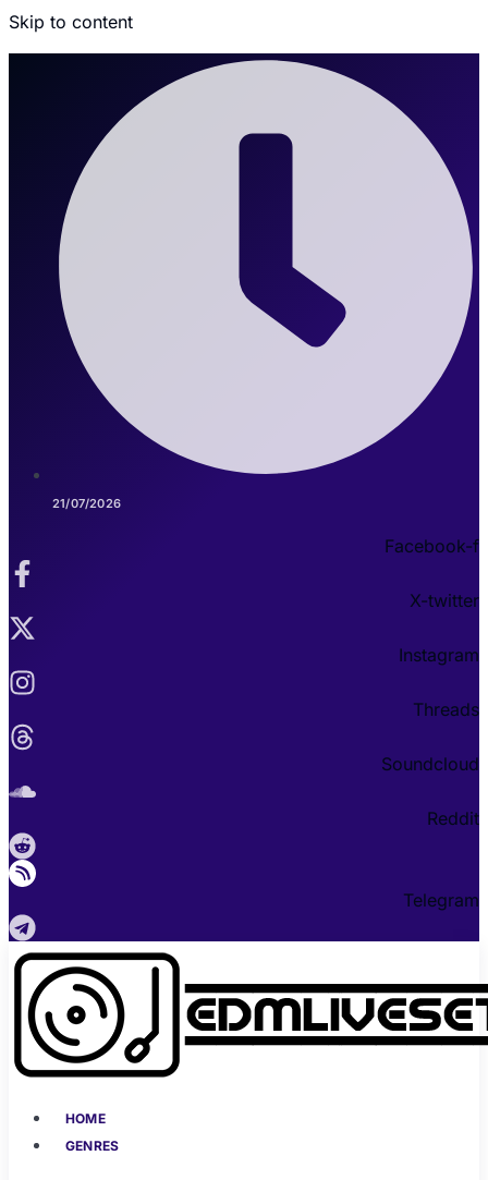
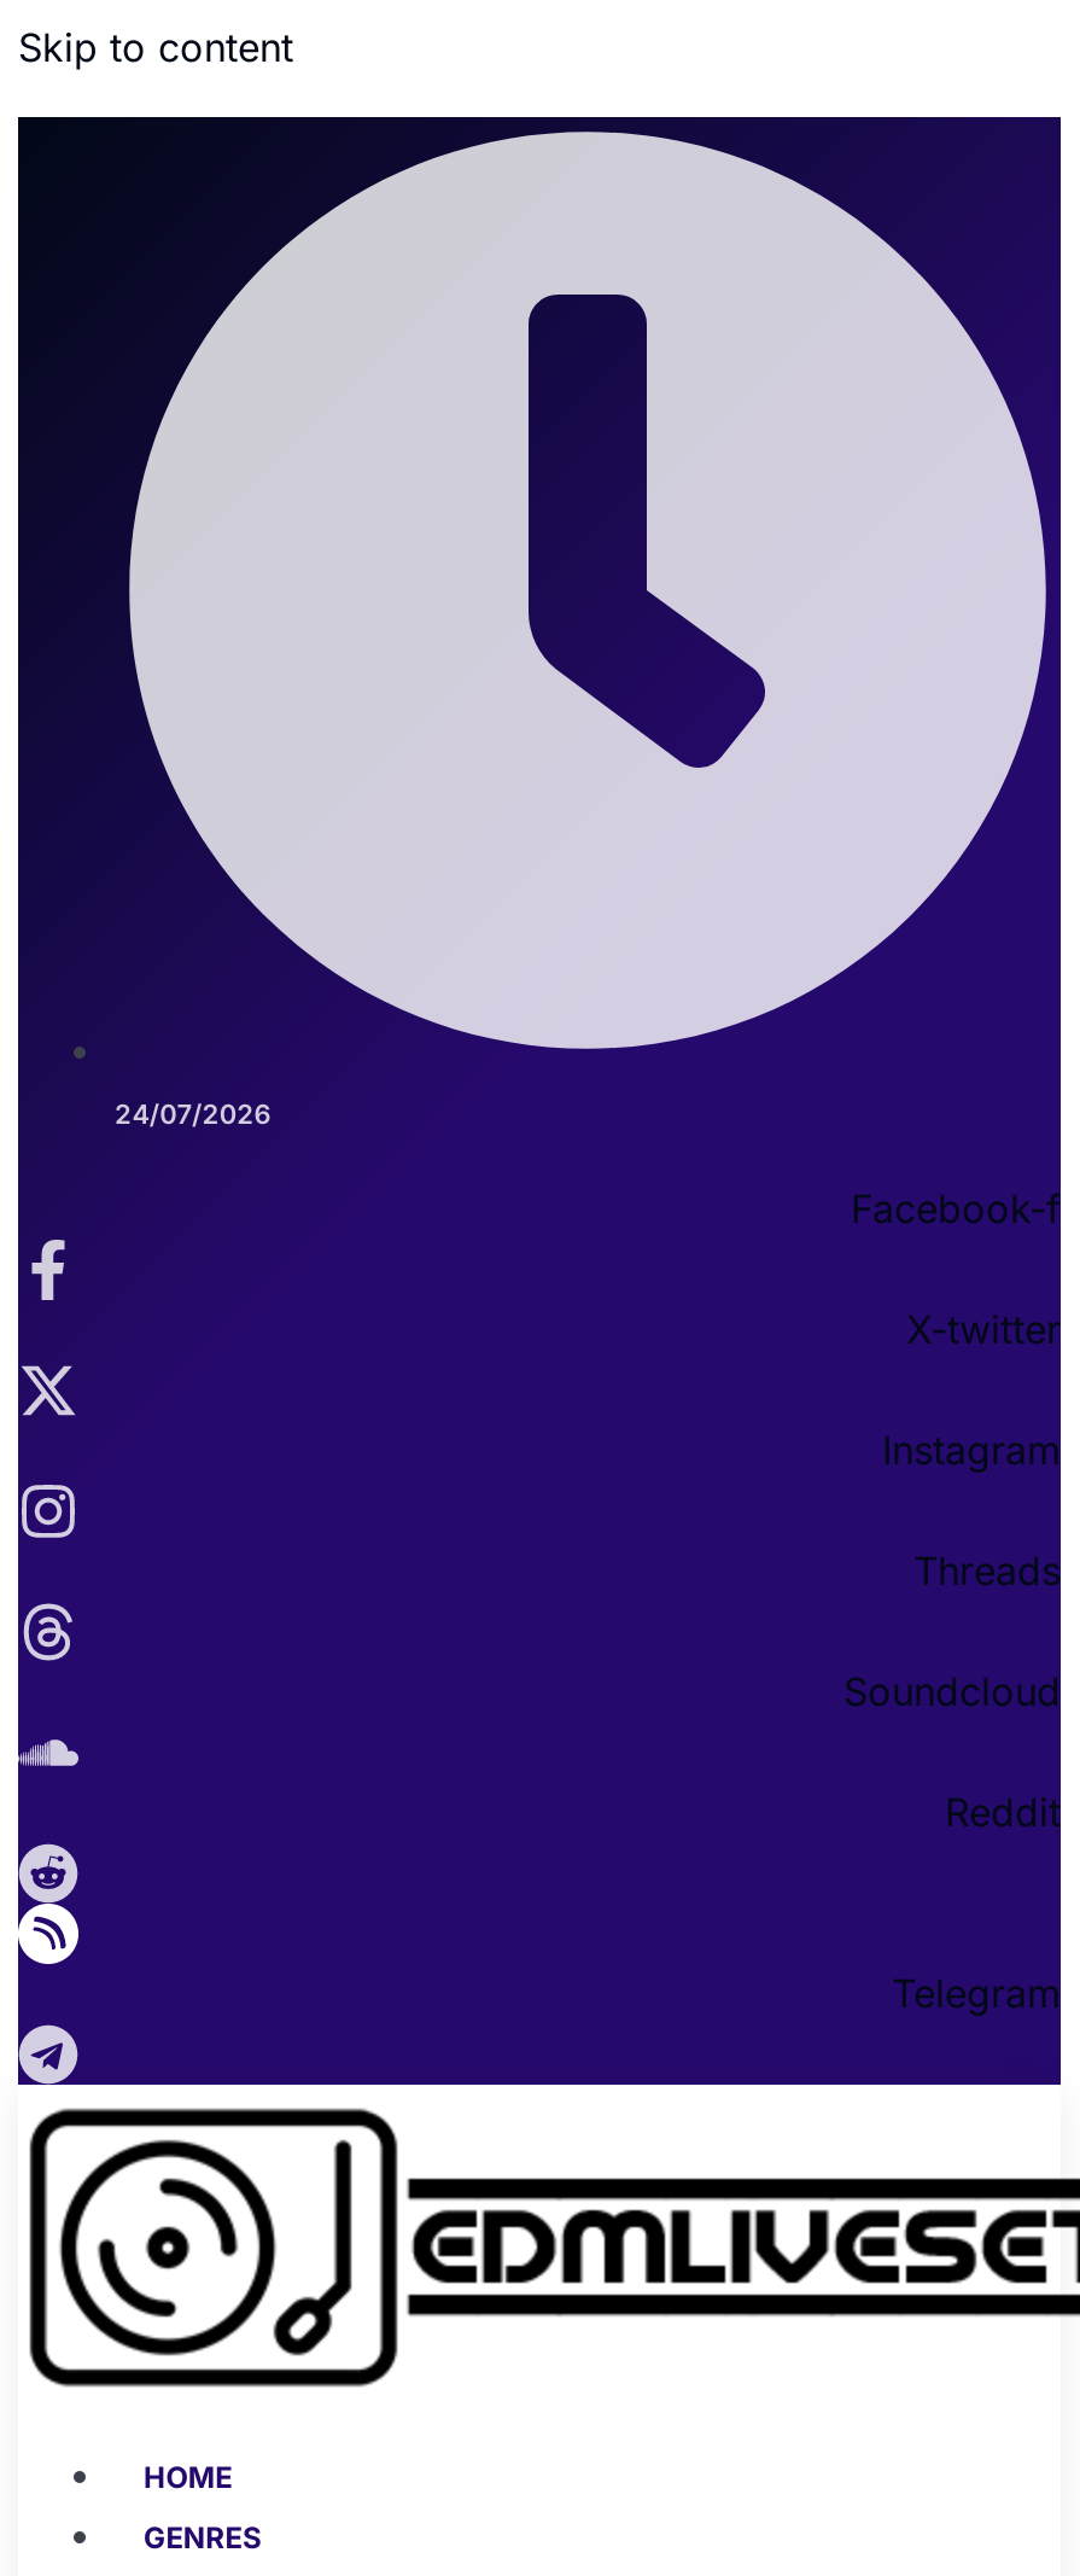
[52,496,121,511] 21/07/2026 -> [115,1097,272,1131] 24/07/2026

